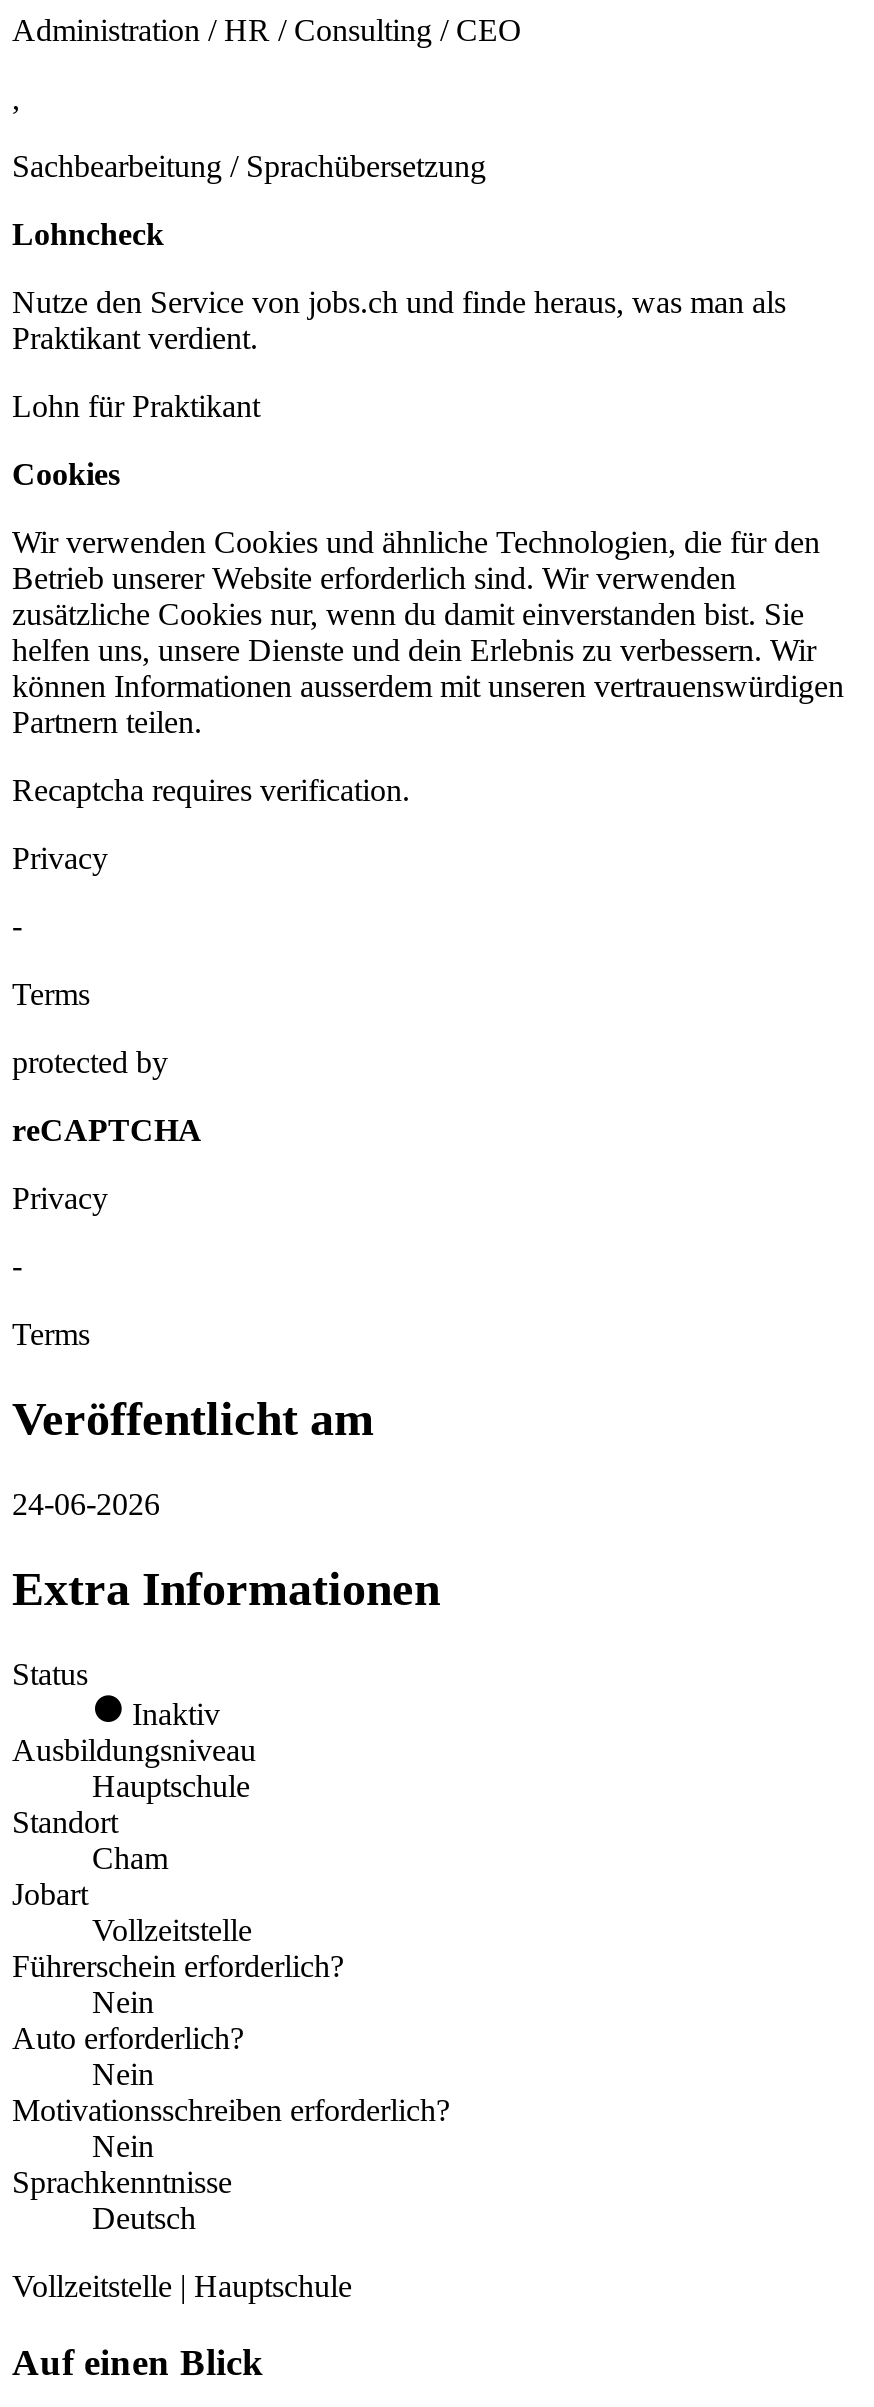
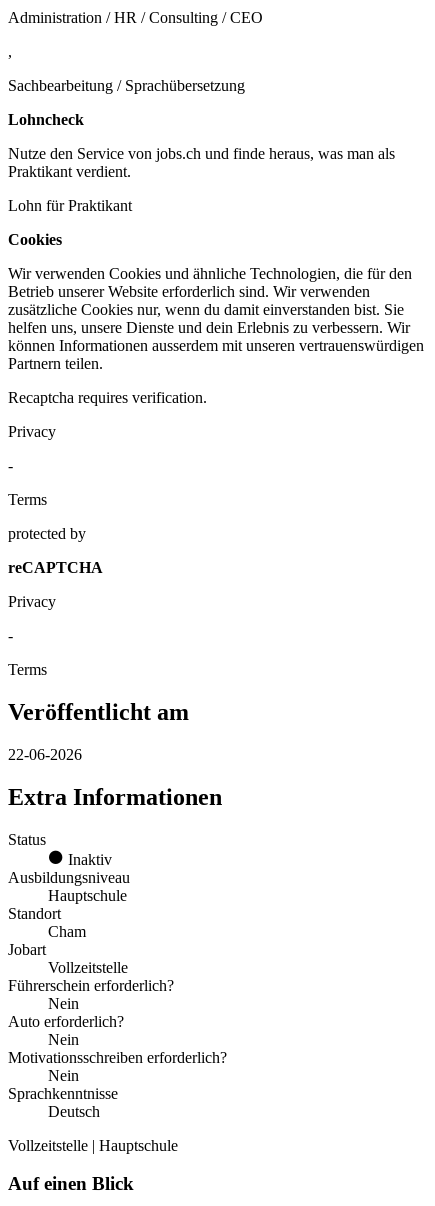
[12,1487,160,1521] 24-06-2026 -> [8,746,82,763] 22-06-2026

